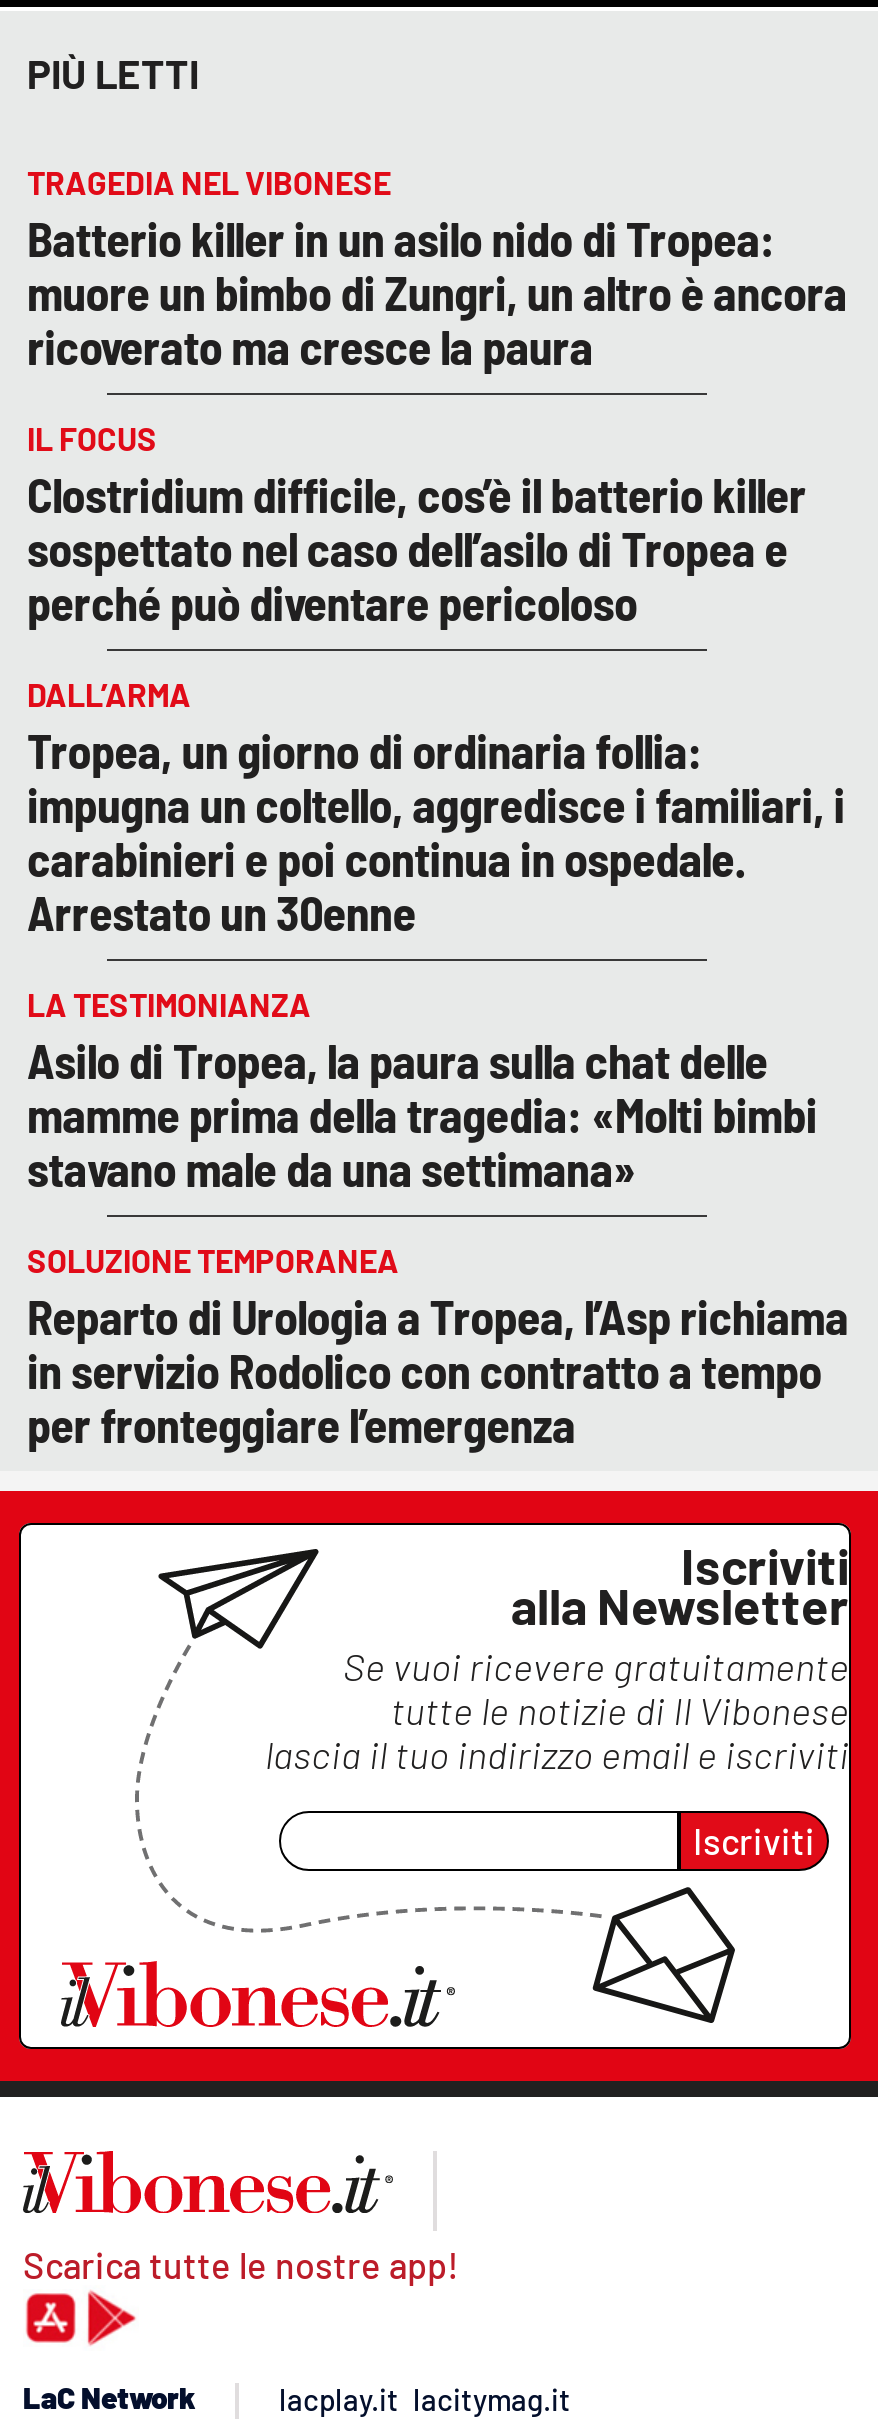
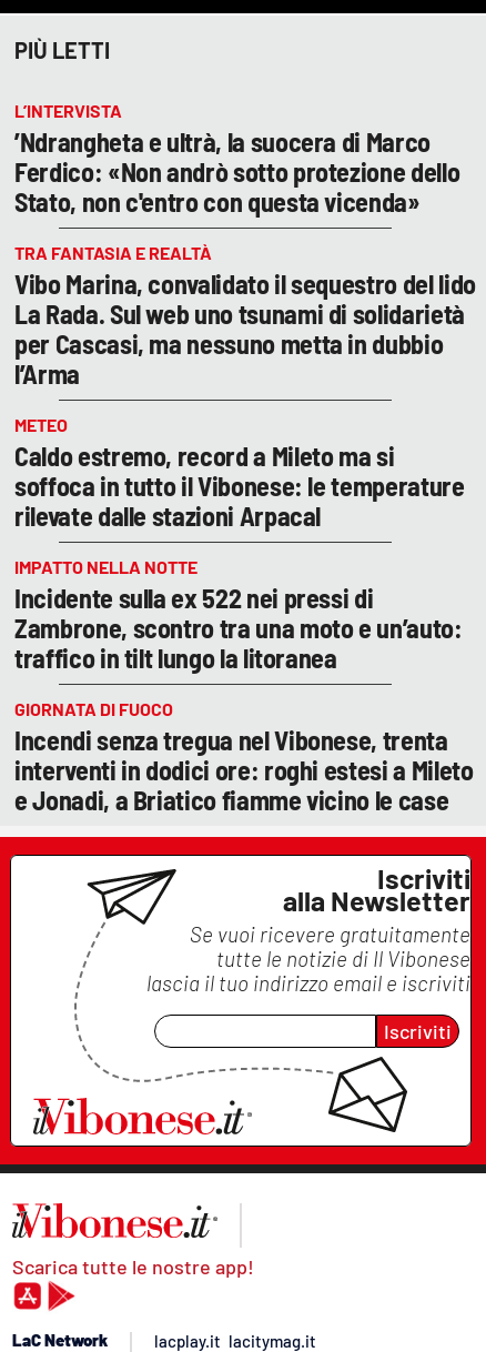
[27,162,847,374] TRAGEDIA NEL VIBONESE | Batterio killer in un asilo nido di Tropea: | muore un bimbo di Zungri, un altro è ancora | ricoverato ma cresce la paura -> [14,99,460,217] L’INTERVISTA | ’Ndrangheta e ultrà, la suocera di Marco | Ferdico: «Non andrò sotto protezione dello | Stato, non c'entro con questa vicenda»
[27,418,806,630] IL FOCUS | Clostridium difficile, cos’è il batterio killer | sospettato nel caso dell’asilo di Tropea e | perché può diventare pericoloso -> [14,242,476,389] TRA FANTASIA E REALTÀ | Vibo Marina, convalidato il sequestro del lido | La Rada. Sul web uno tsunami di solidarietà | per Cascasi, ma nessuno metta in dubbio | l’Arma
[27,674,845,940] DALL’ARMA | Tropea, un giorno di ordinaria follia: | impugna un coltello, aggredisce i familiari, i | carabinieri e poi continua in ospedale. | Arrestato un 30enne -> [14,414,464,531] METEO | Caldo estremo, record a Mileto ma si | soffoca in tutto il Vibonese: le temperature | rilevate dalle stazioni Arpacal
[27,984,817,1196] LA TESTIMONIANZA | Asilo di Tropea, la paura sulla chat delle | mamme prima della tragedia: «Molti bimbi | stavano male da una settimana» -> [14,556,462,673] IMPATTO NELLA NOTTE | Incidente sulla ex 522 nei pressi di | Zambrone, scontro tra una moto e un’auto: | traffico in tilt lungo la litoranea
[27,1240,848,1452] SOLUZIONE TEMPORANEA | Reparto di Urologia a Tropea, l’Asp richiama | in servizio Rodolico con contratto a tempo | per fronteggiare l’emergenza -> [14,698,473,815] GIORNATA DI FUOCO | Incendi senza tregua nel Vibonese, trenta | interventi in dodici ore: roghi estesi a Mileto | e Jonadi, a Briatico fiamme vicino le case

